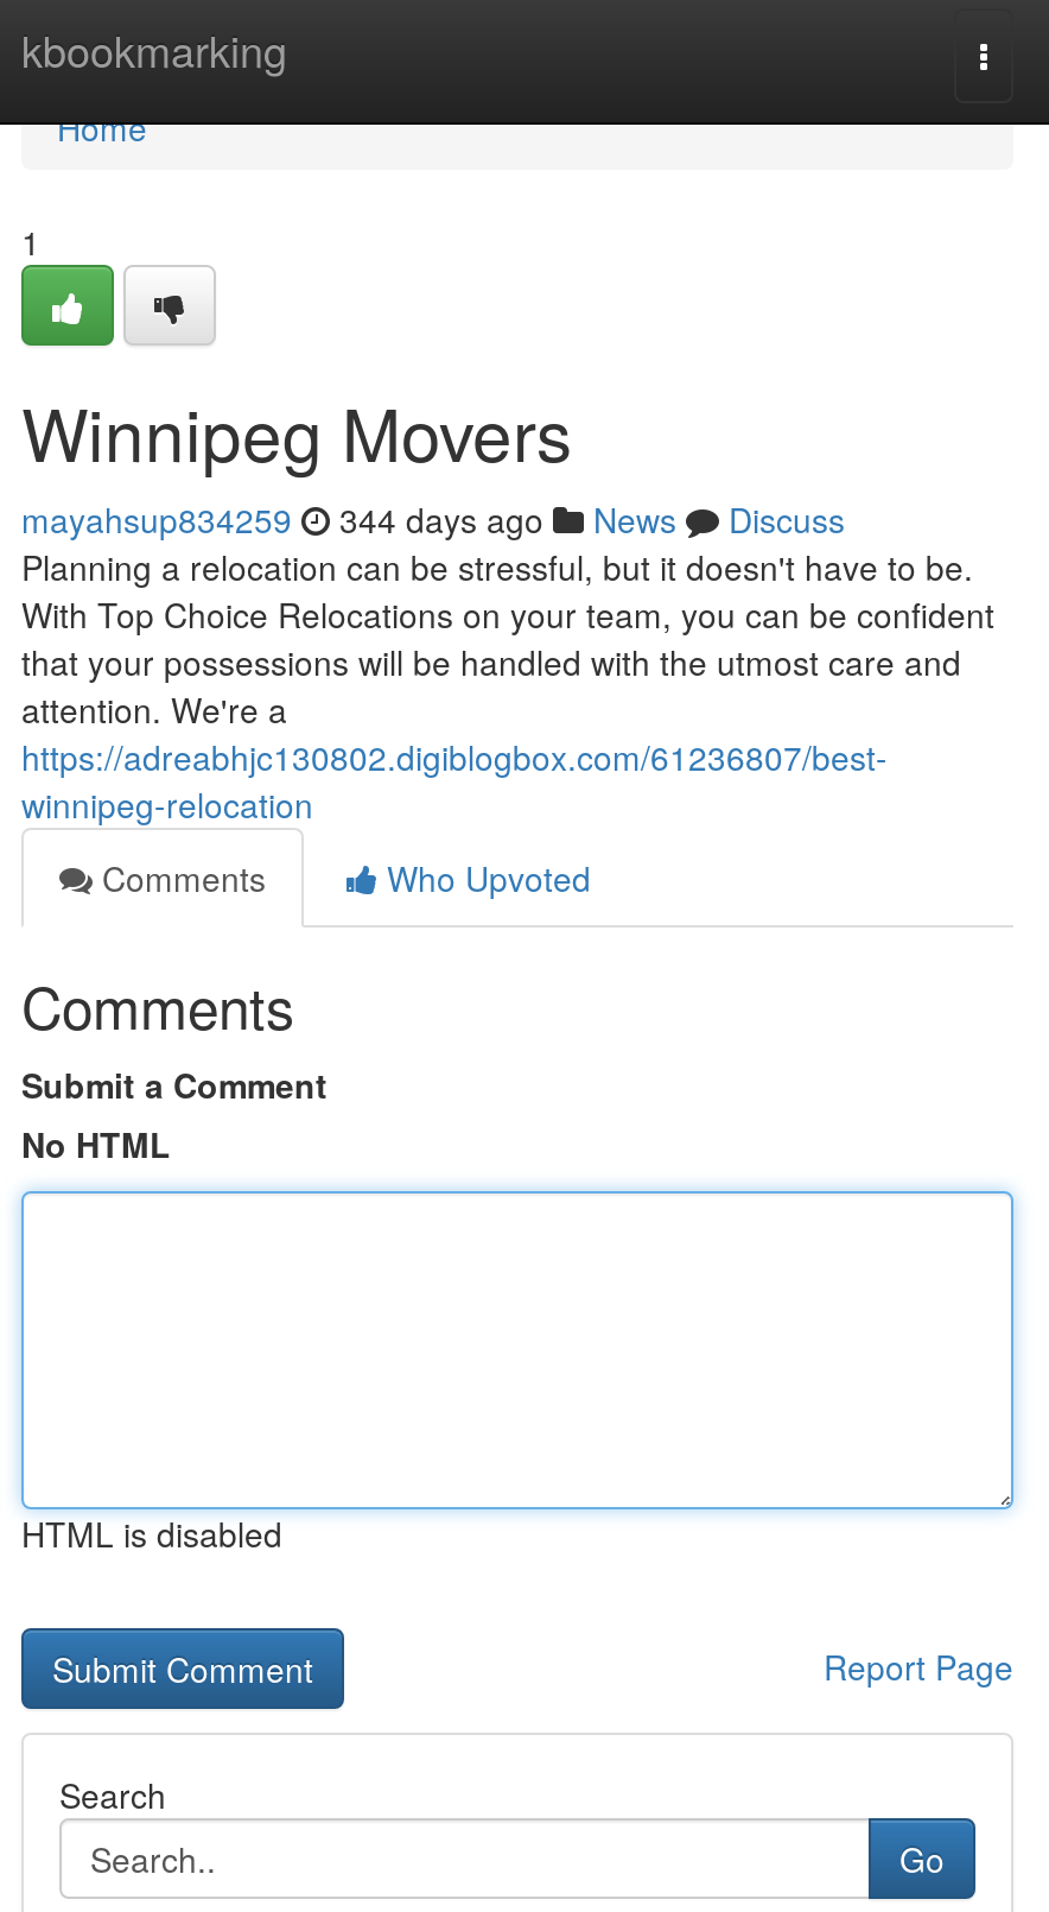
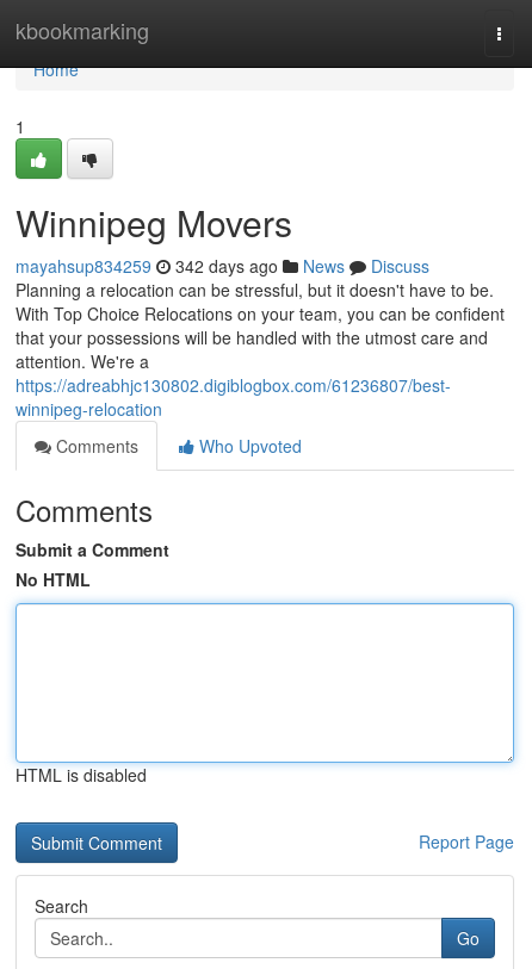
[21,495,845,543] mayahsup834259 344 days ago News Discuss -> [16,254,429,278] mayahsup834259 342 days ago News Discuss

